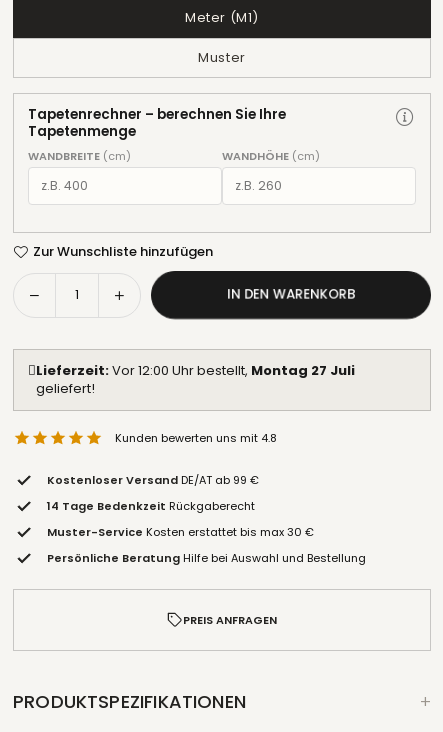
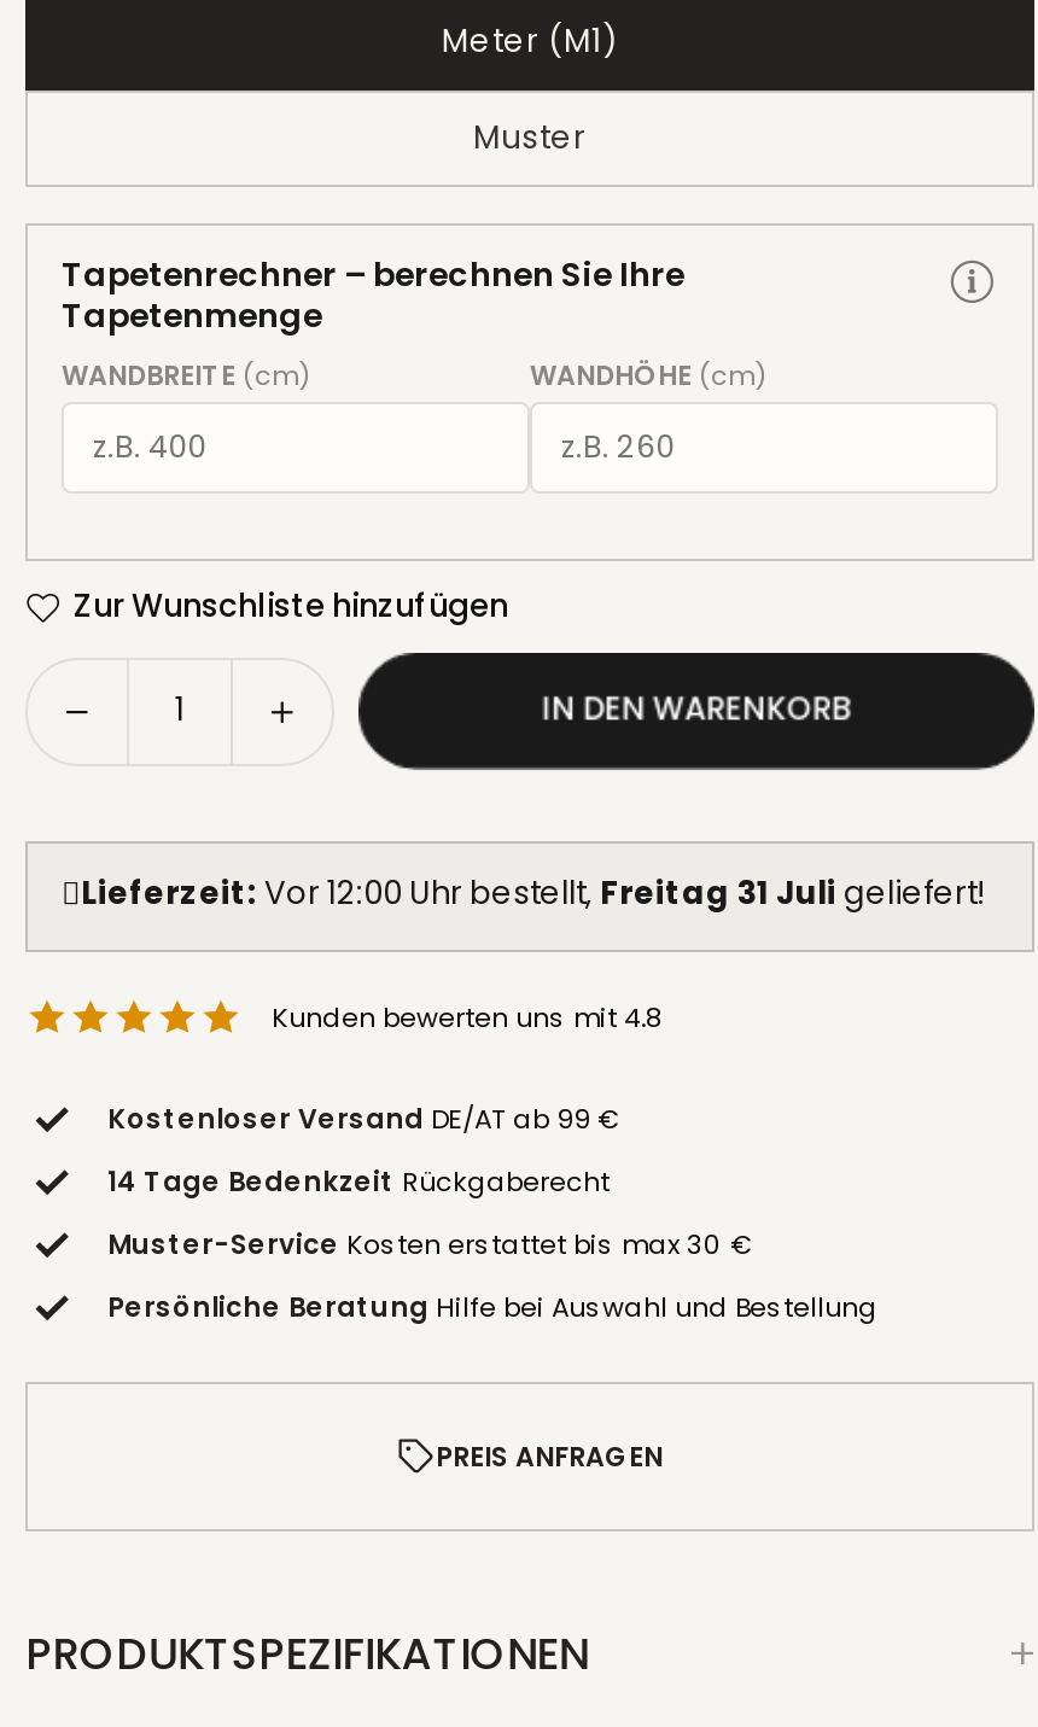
[36,361,355,398] Lieferzeit: Vor 12:00 Uhr bestellt, Montag 27 Juli | geliefert! -> [81,870,986,916] Lieferzeit: Vor 12:00 Uhr bestellt, Freitag 31 Juli geliefert!

